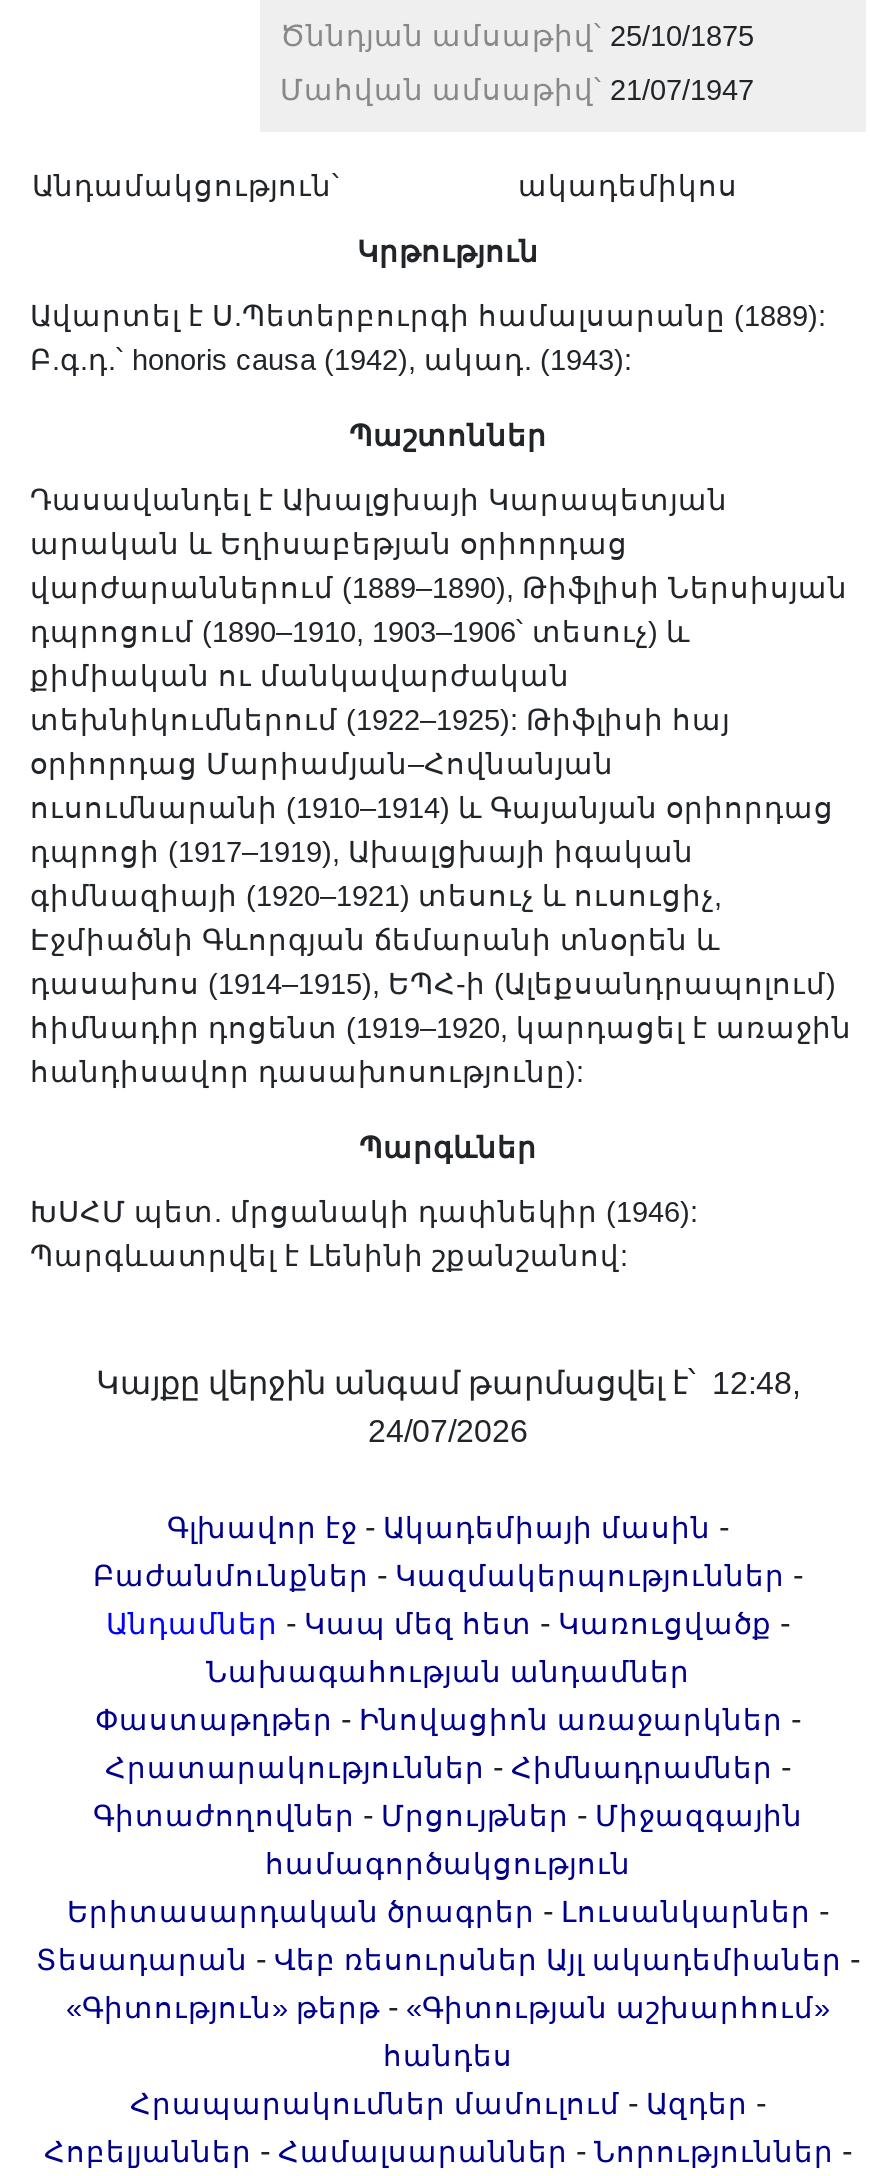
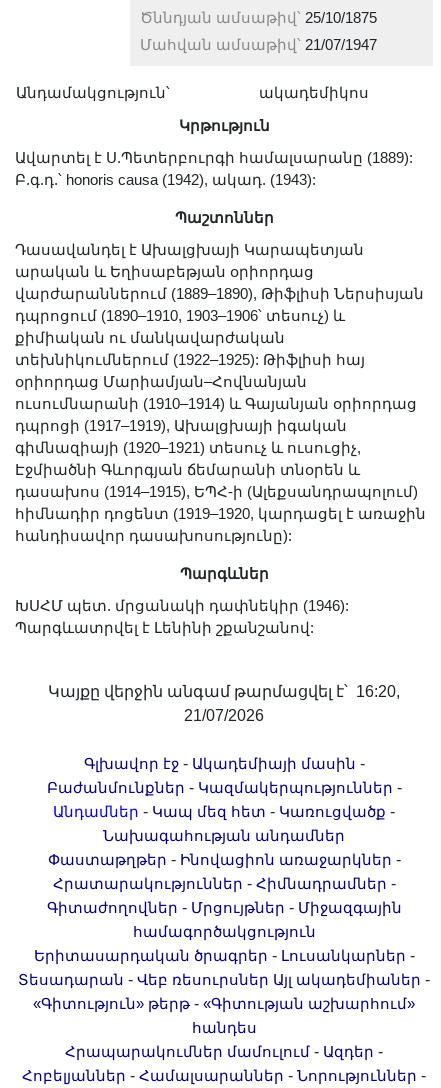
[96,1366,800,1400] Կայքը վերջին անգամ թարմացվել է՝ 12:48, -> [48,683,400,700] Կայքը վերջին անգամ թարմացվել է՝ 16:20,
[368,1414,528,1448] 24/07/2026 -> [184,707,264,724] 21/07/2026

